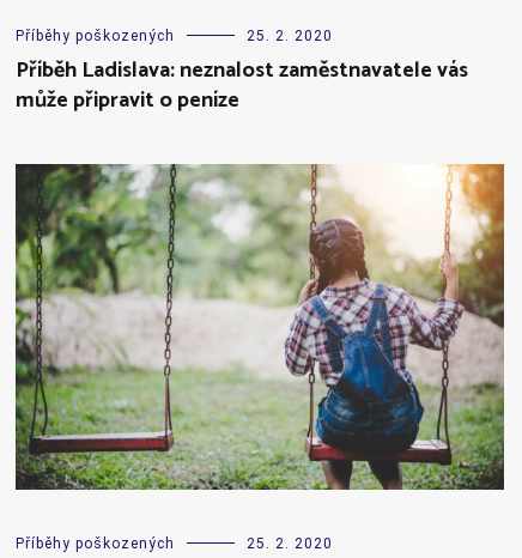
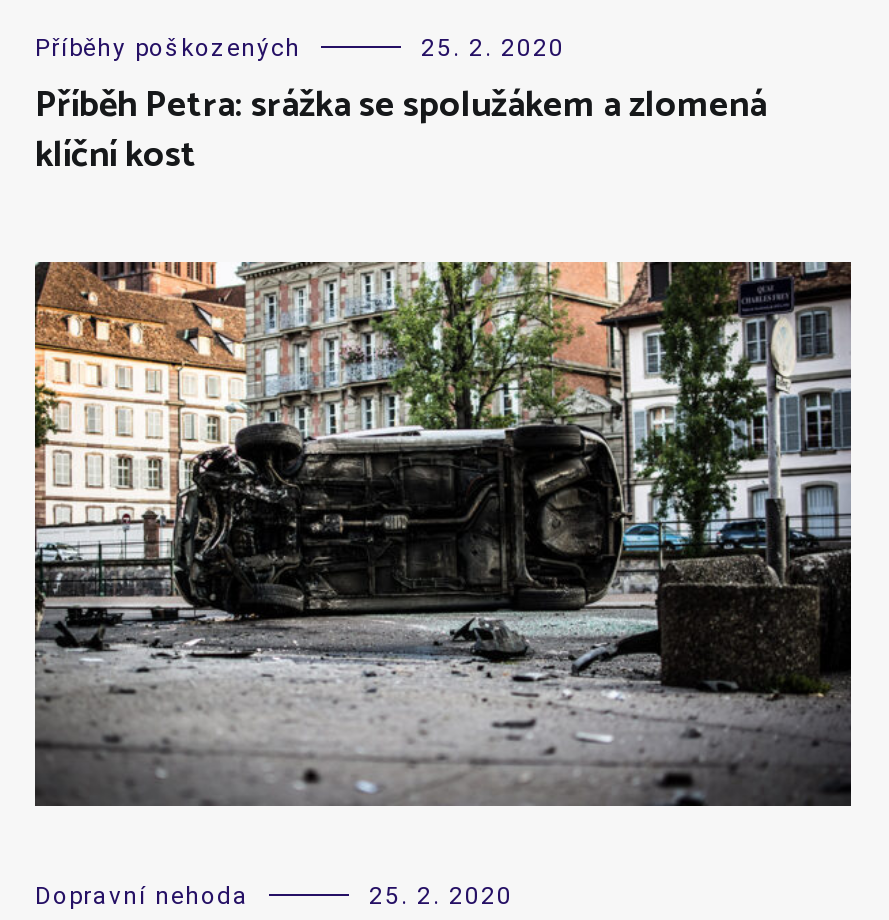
[16,52,468,118] Příběh Ladislava: neznalost zaměstnavatele vás | může připravit o peníze -> [35,76,767,186] Příběh Petra: srážka se spolužákem a zlomená | klíční kost
[14,163,505,552] [image] | Příběhy poškozených -> [33,260,853,910] [image] | Dopravní nehoda

